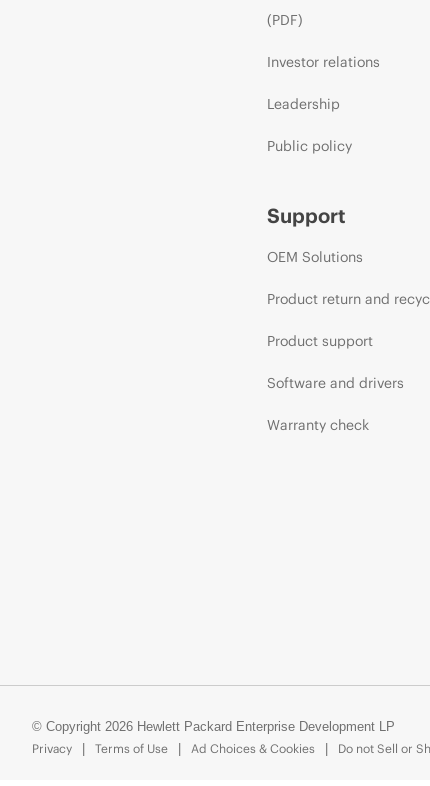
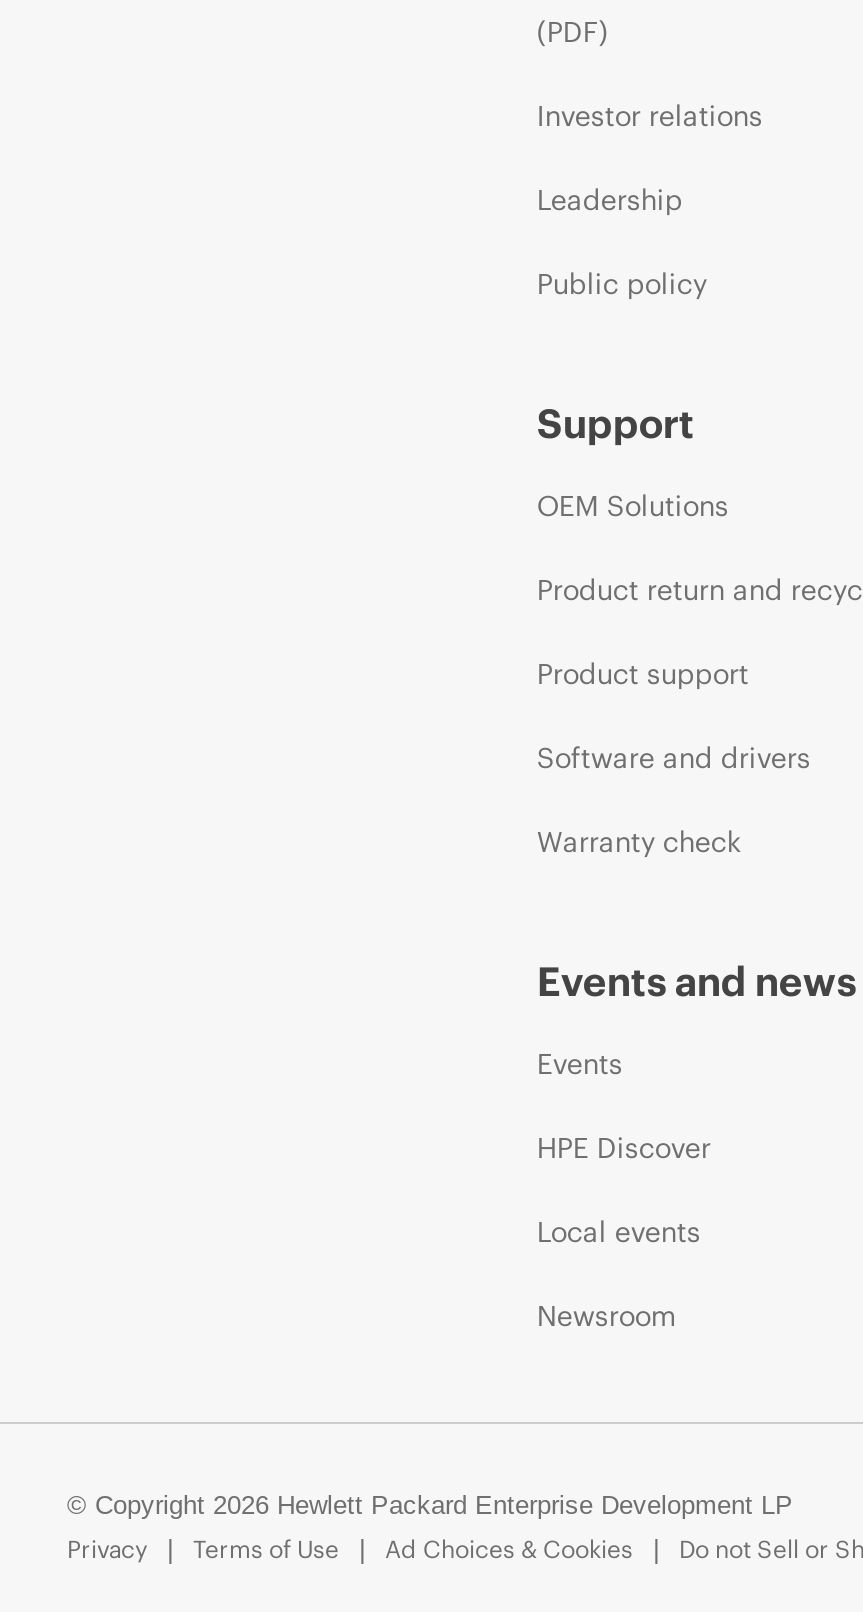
none -> [537,956,857,1334] Events and news | Events | HPE Discover | Local events | Newsroom

